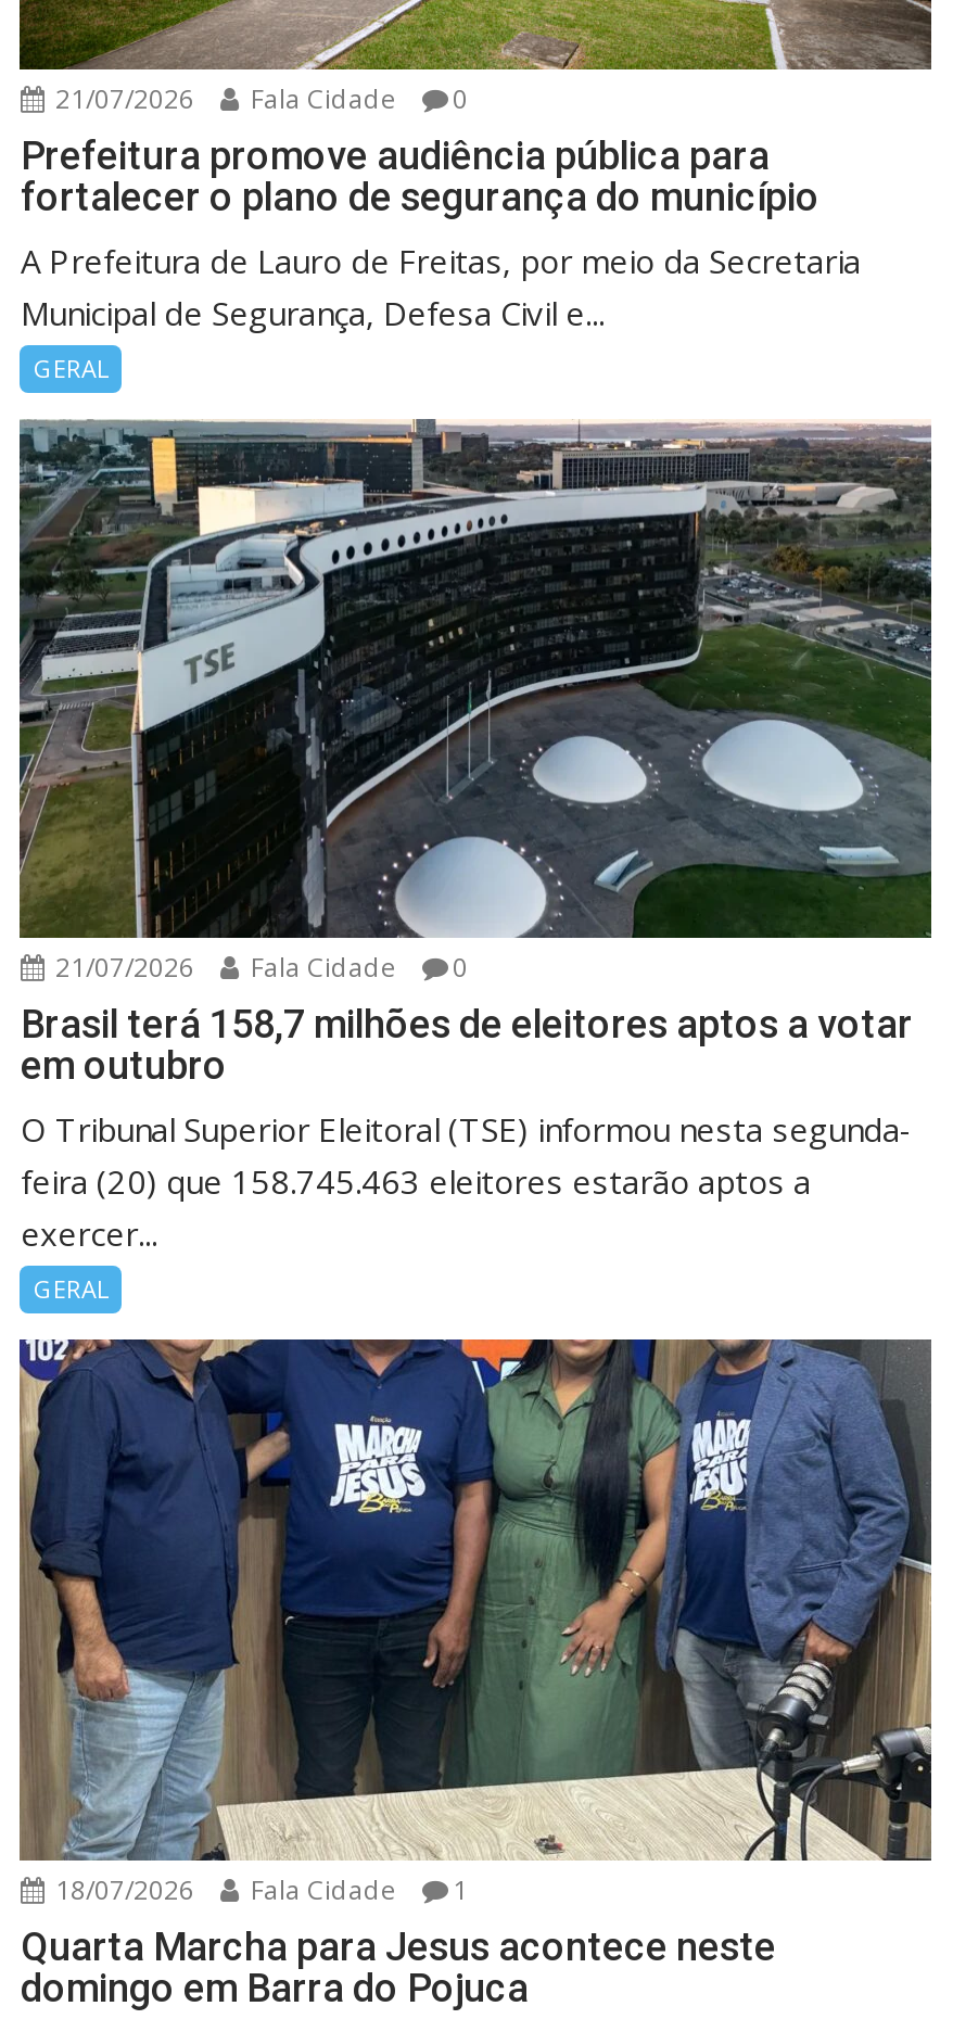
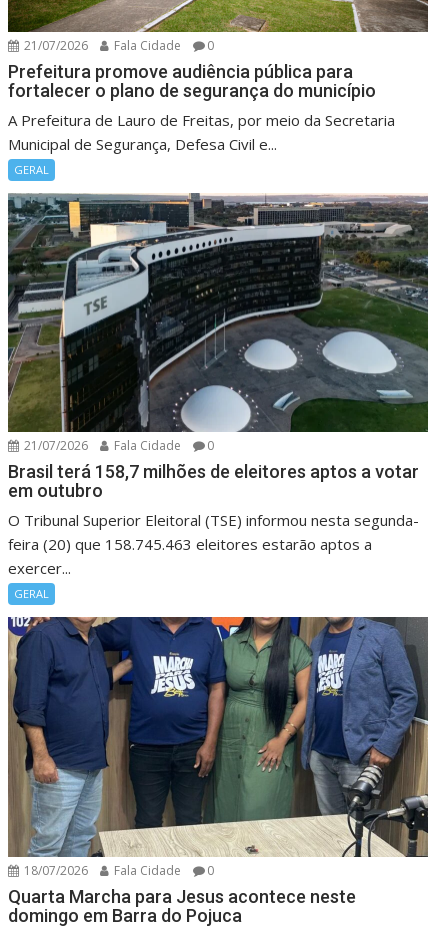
[49,1871,468,1907] 18/07/2026 Fala Cidade 1 -> [21,862,214,879] 18/07/2026 Fala Cidade 0

